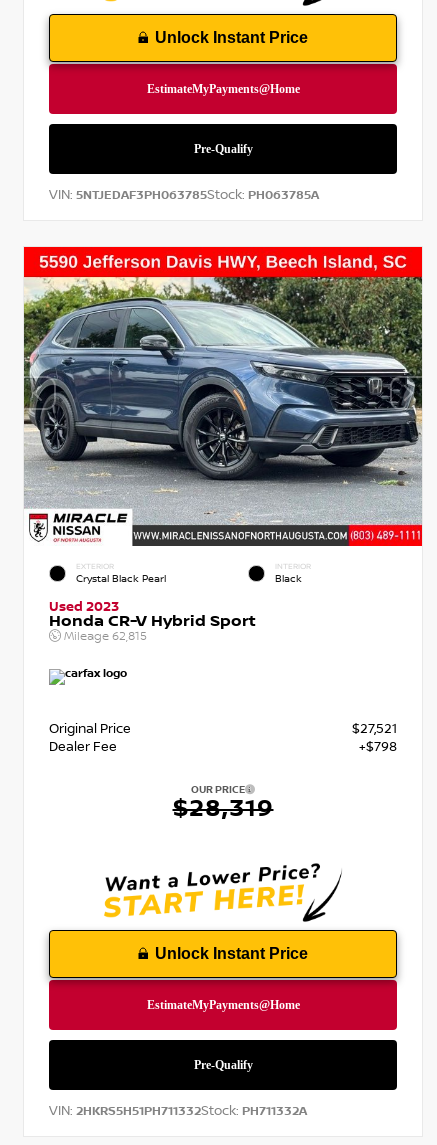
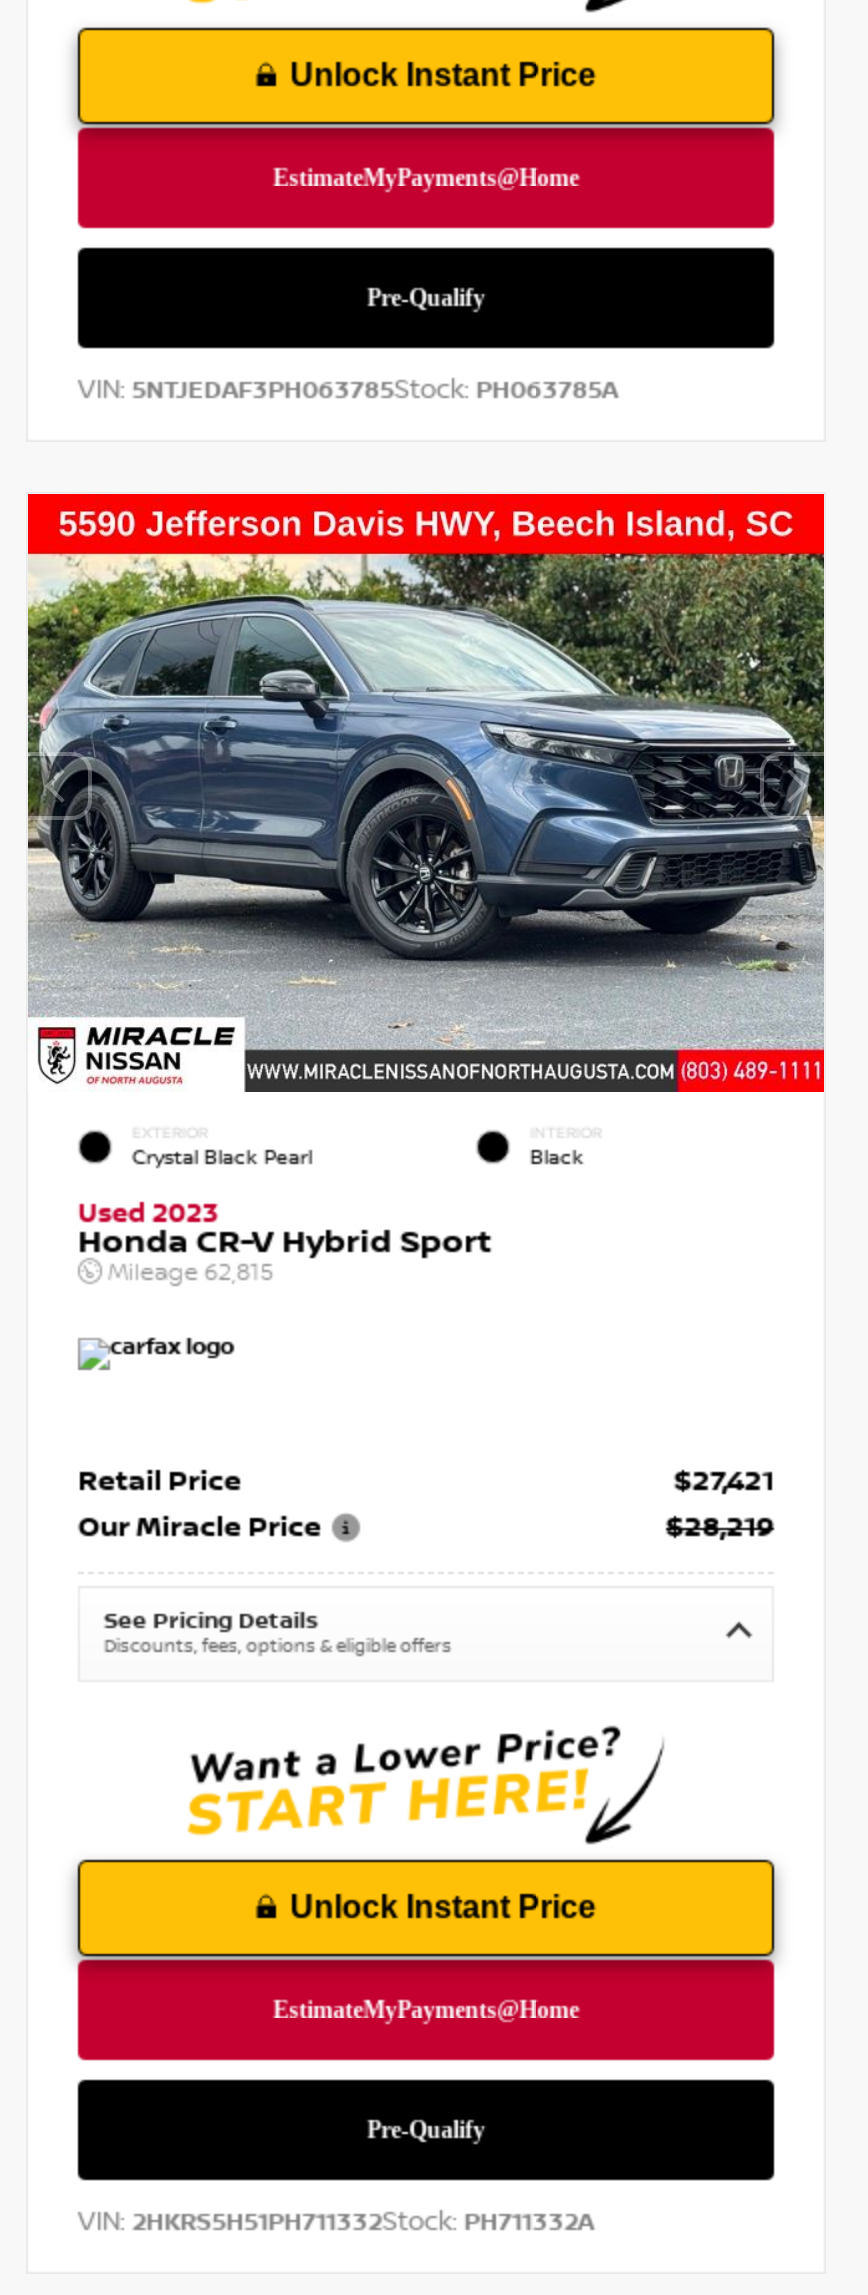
[49,720,397,754] Original Price | $27,521 | Dealer Fee | +$798 -> [78,1463,774,1543] Retail Price | $27,421 | Our Miracle Price | $28,219
[172,782,273,823] OUR PRICE | $28,319 -> [104,1607,452,1657] See Pricing Details | Discounts, fees, options & eligible offers

